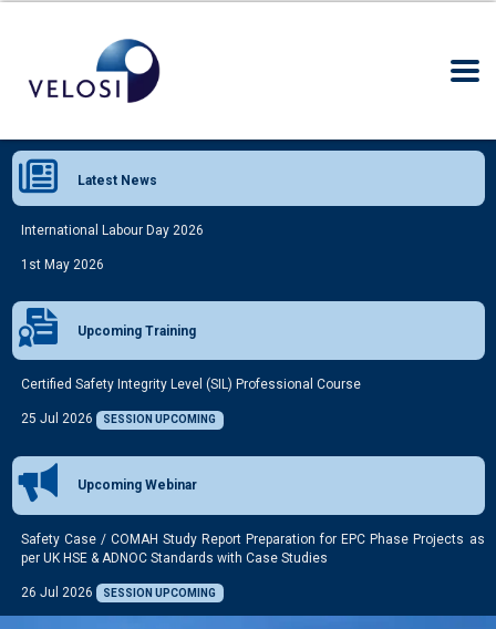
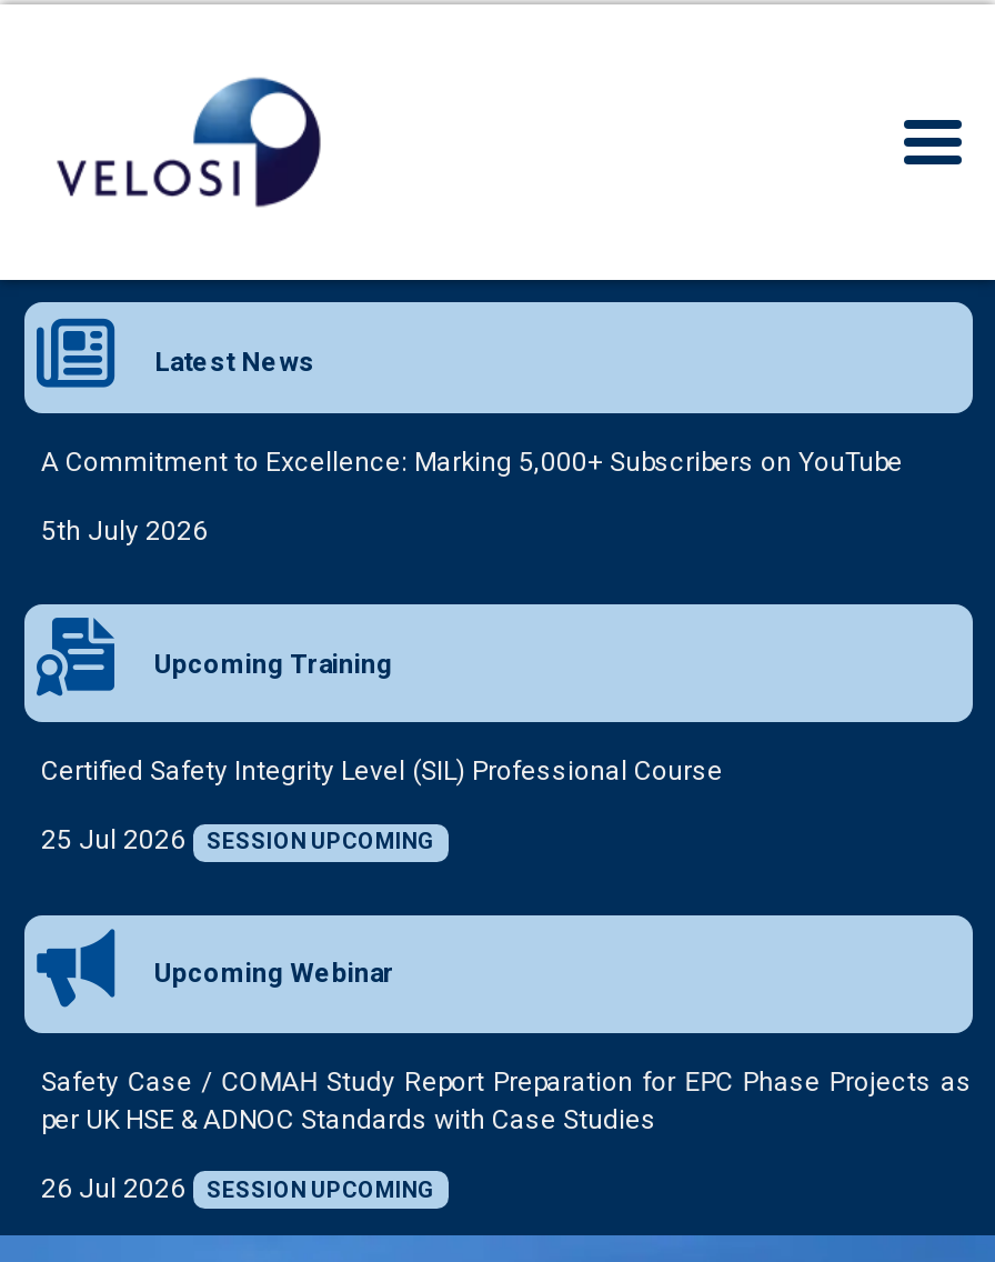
[20,223,203,238] International Labour Day 2026 -> [41,447,903,478] A Commitment to Excellence: Marking 5,000+ Subscribers on YouTube
[20,257,104,272] 1st May 2026 -> [41,515,208,547] 5th July 2026

